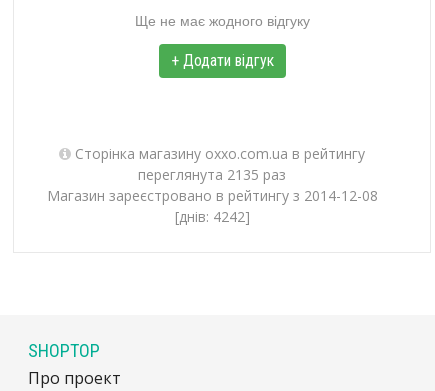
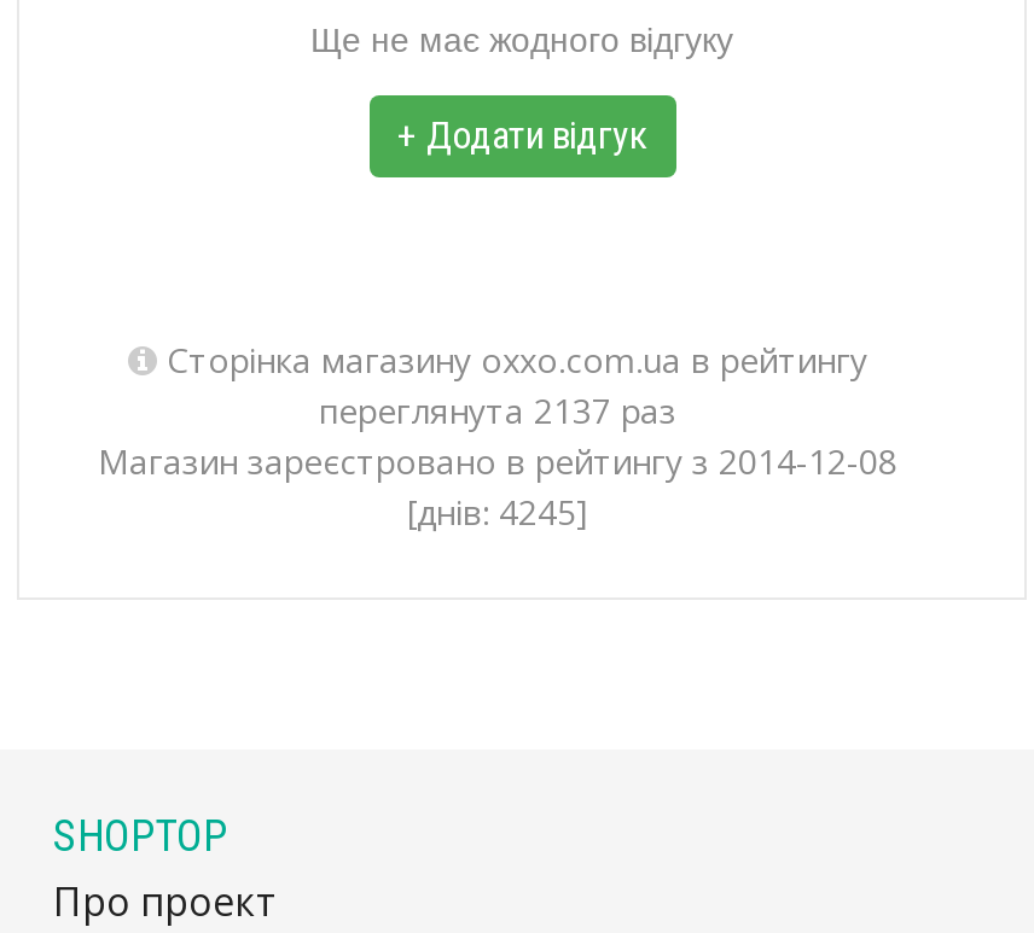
[138,165,286,184] переглянута 2135 раз -> [319,387,676,433] переглянута 2137 раз
[174,207,249,226] [днів: 4242] -> [407,489,588,535] [днів: 4245]

